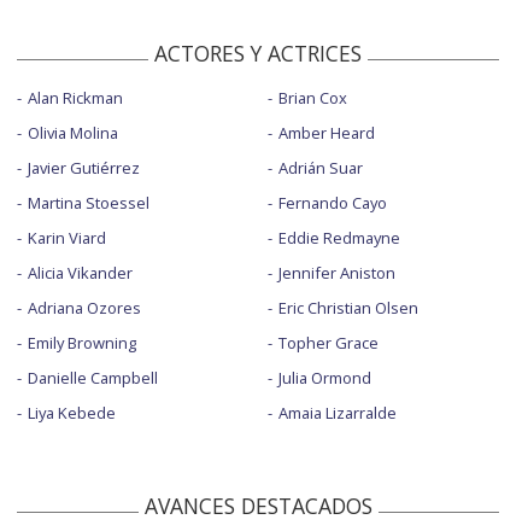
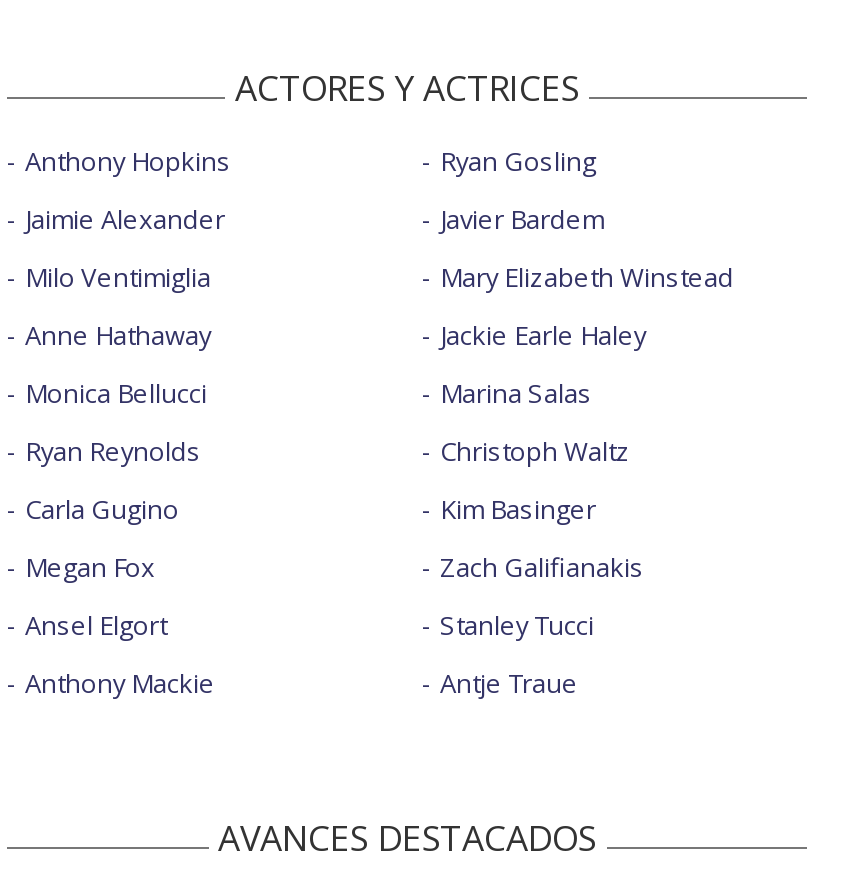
[28,87,123,108] Alan Rickman -> [25,144,231,180] Anthony Hopkins
[278,87,347,108] Brian Cox -> [440,144,596,180] Ryan Gosling
[28,122,118,143] Olivia Molina -> [25,202,225,238] Jaimie Alexander
[278,122,374,143] Amber Heard -> [440,202,604,238] Javier Bardem
[28,157,140,178] Javier Gutiérrez -> [25,260,211,296] Milo Ventimiglia
[278,157,362,178] Adrián Suar -> [440,260,734,296] Mary Elizabeth Winstead
[28,192,149,213] Martina Stoessel -> [25,318,211,354] Anne Hathaway
[278,192,386,213] Fernando Cayo -> [440,318,646,354] Jackie Earle Haley
[28,227,106,248] Karin Viard -> [25,376,207,412] Monica Bellucci
[278,227,400,248] Eddie Redmayne -> [440,376,592,412] Marina Salas
[28,262,133,283] Alicia Vikander -> [25,434,201,470] Ryan Reynolds
[278,262,395,283] Jennifer Aniston -> [440,434,630,470] Christoph Waltz
[28,297,141,318] Adriana Ozores -> [25,492,179,528] Carla Gugino
[278,297,418,318] Eric Christian Olsen -> [440,492,596,528] Kim Basinger
[28,332,136,353] Emily Browning -> [25,550,155,586] Megan Fox
[278,332,378,353] Topher Grace -> [440,550,644,586] Zach Galifianakis
[28,367,158,388] Danielle Campbell -> [25,608,167,644] Ansel Elgort
[278,367,371,388] Julia Ormond -> [440,608,594,644] Stanley Tucci
[28,402,116,423] Liya Kebede -> [25,666,215,702] Anthony Mackie
[278,402,396,423] Amaia Lizarralde -> [440,666,578,702] Antje Traue

